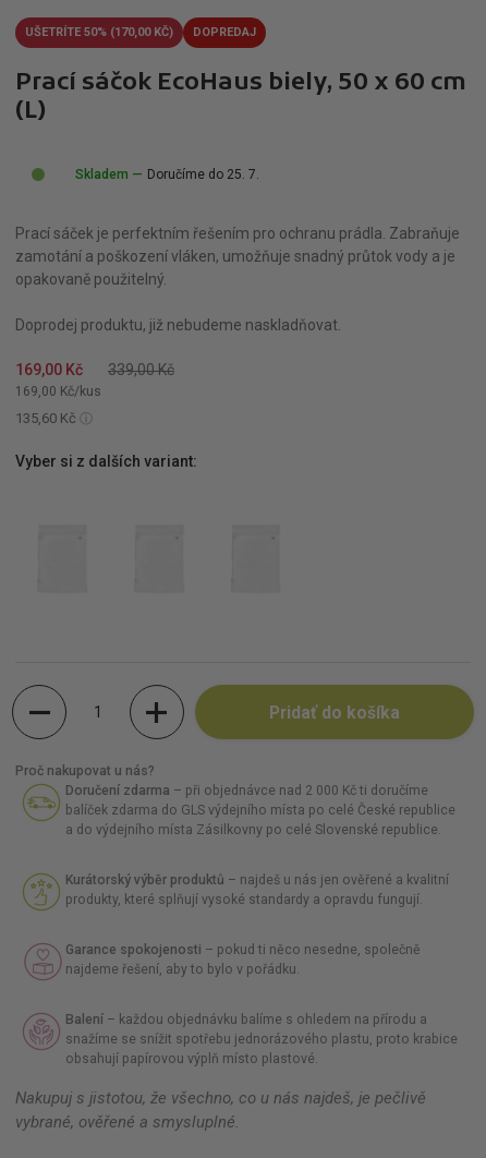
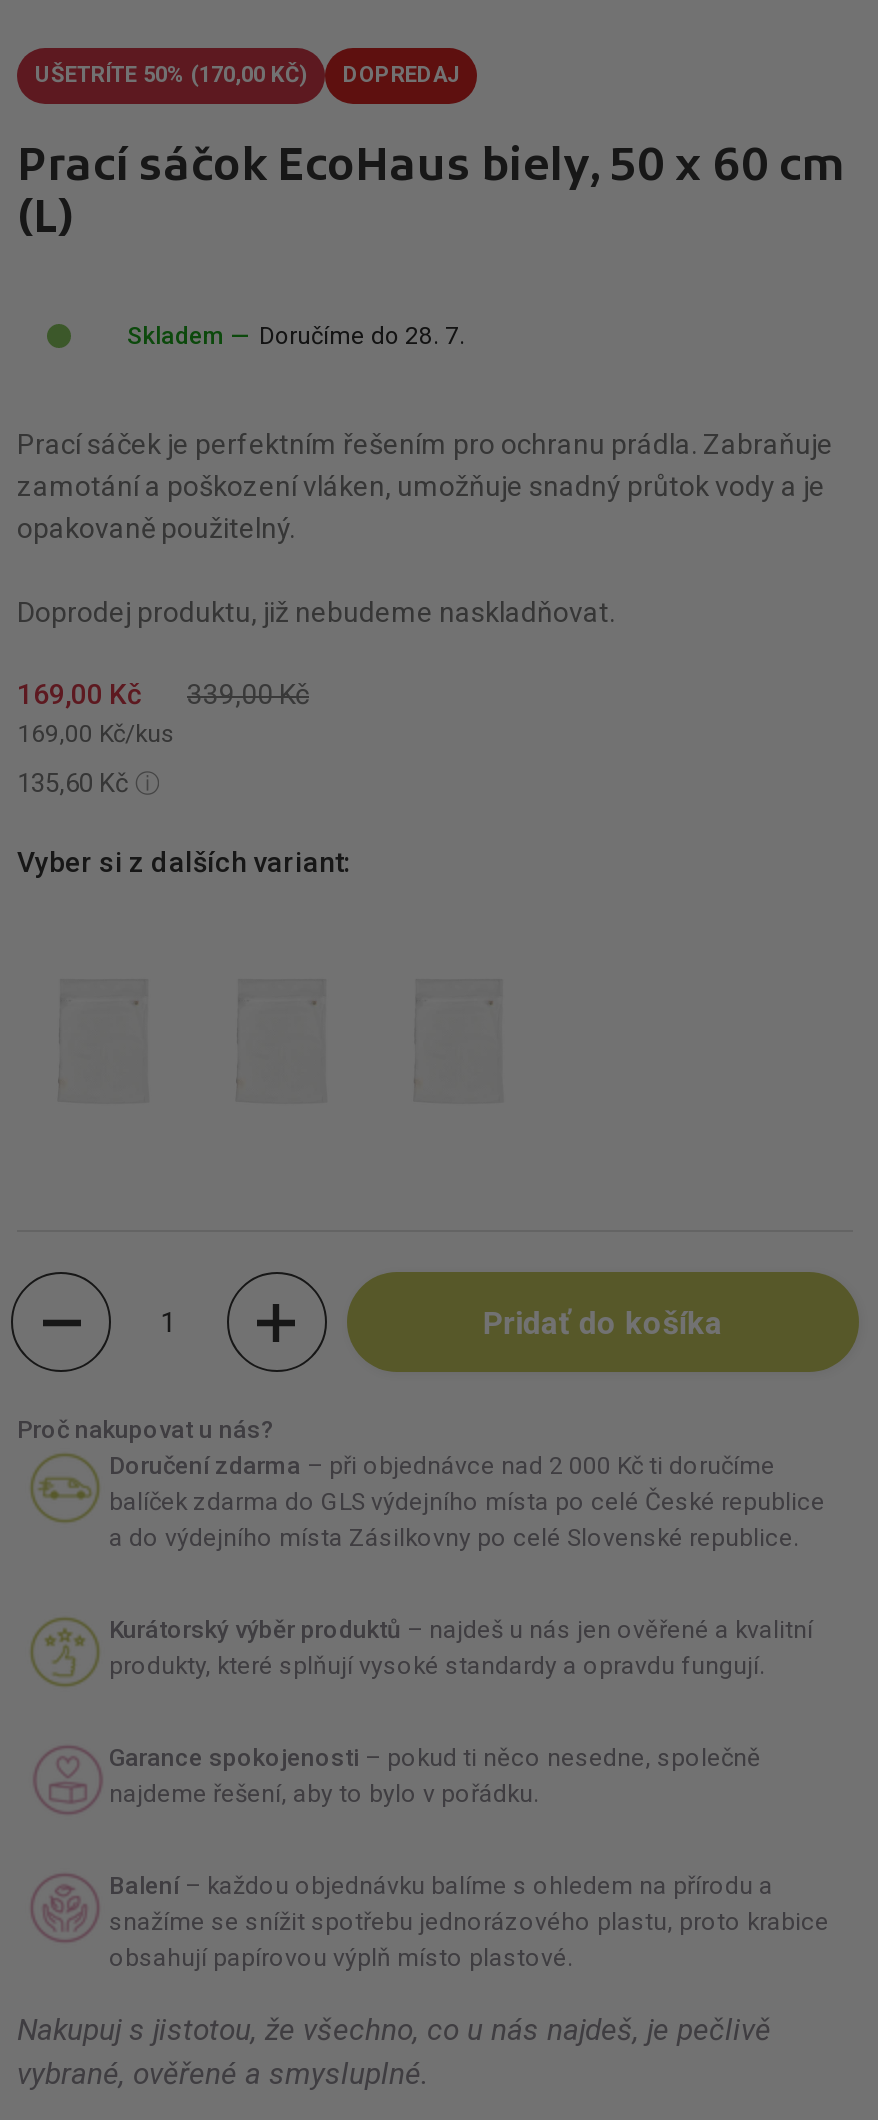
[75,167,259,182] Skladem — Doručíme do 25. 7. -> [127,322,465,350] Skladem — Doručíme do 28. 7.

